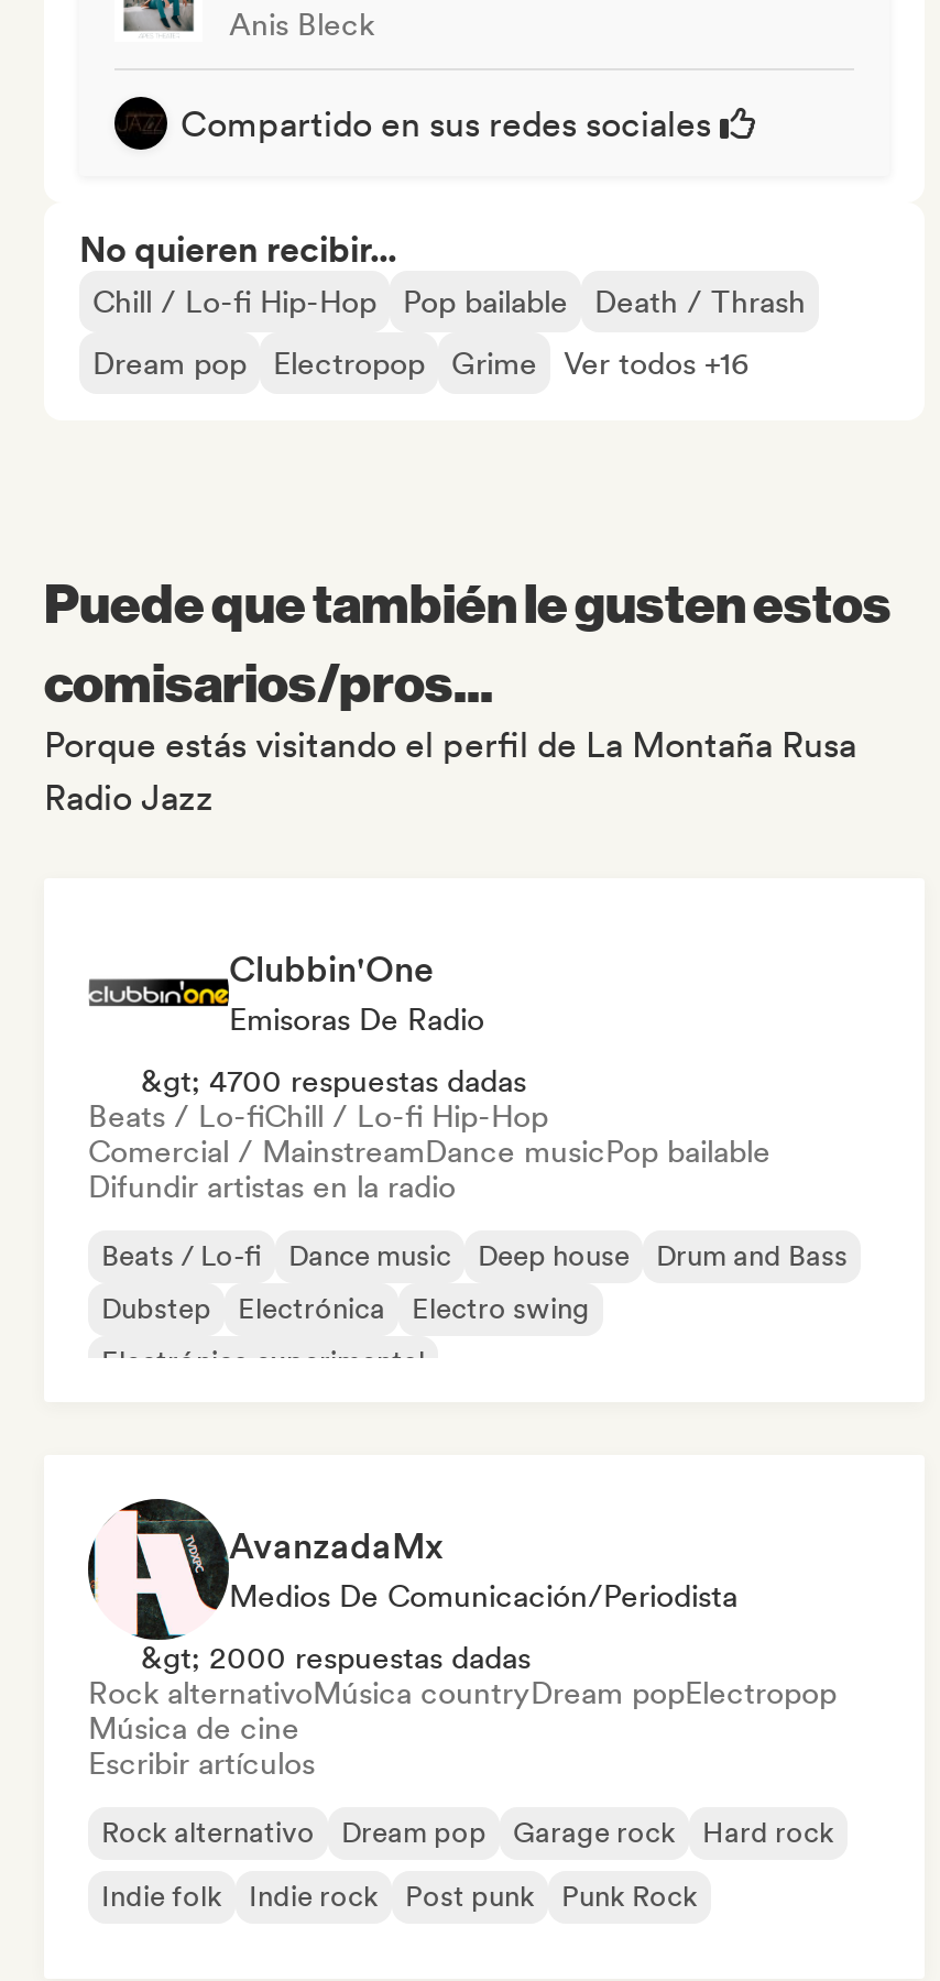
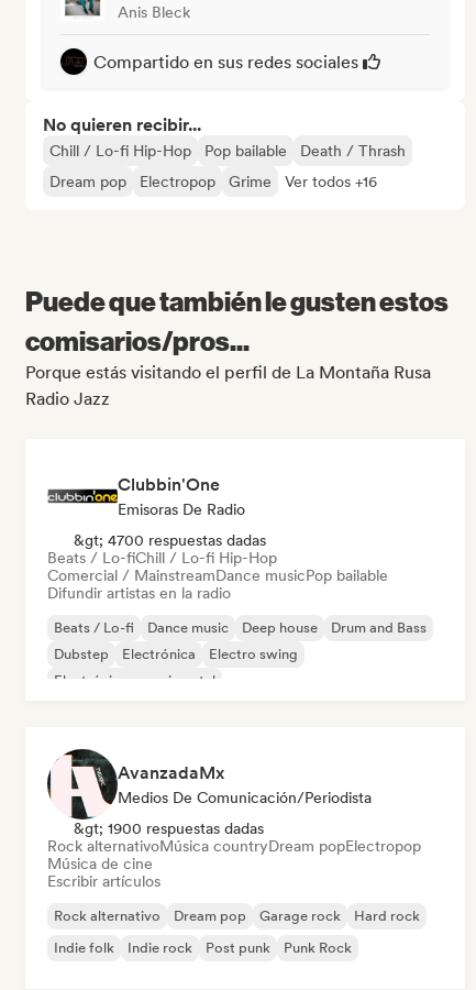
[141,1640,531,1675] &gt; 2000 respuestas dadas -> [74,820,264,837] &gt; 1900 respuestas dadas

